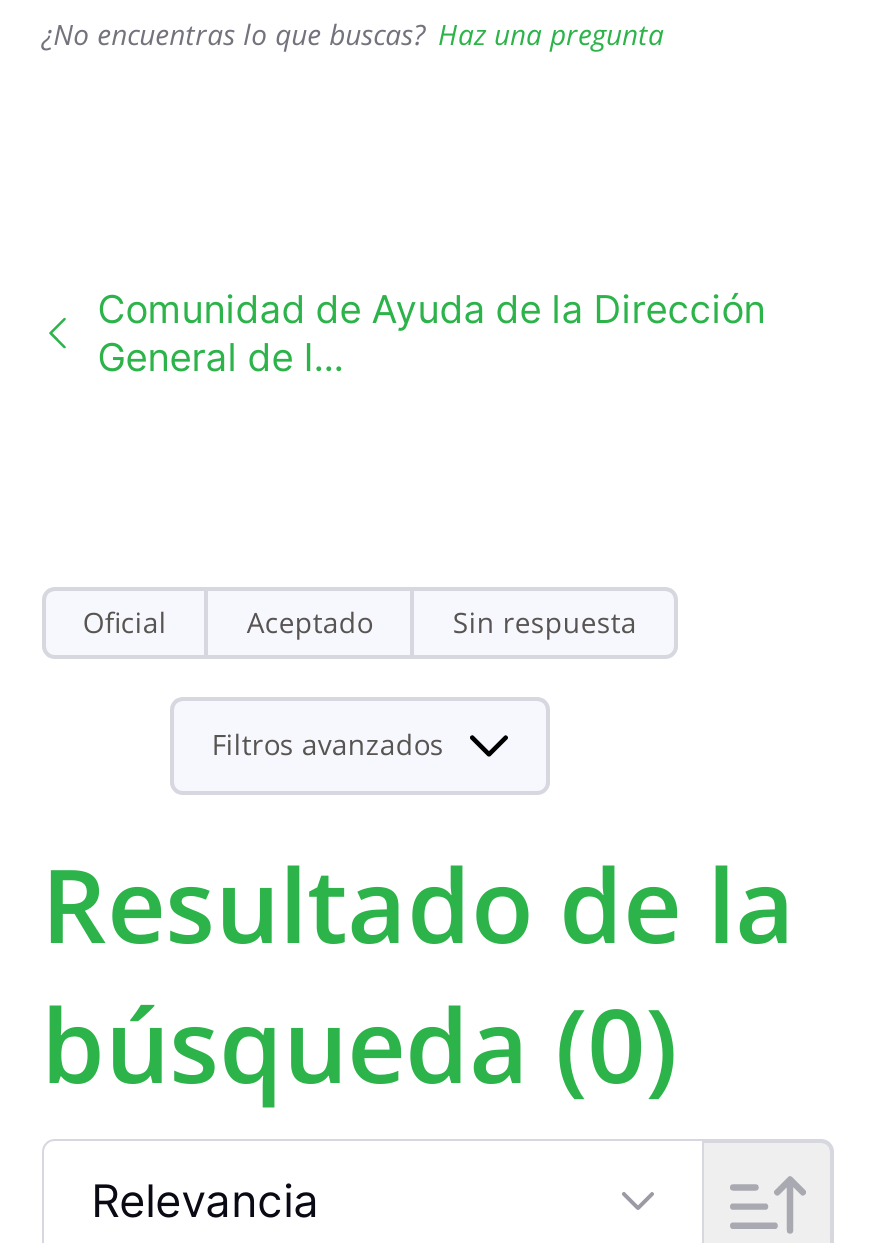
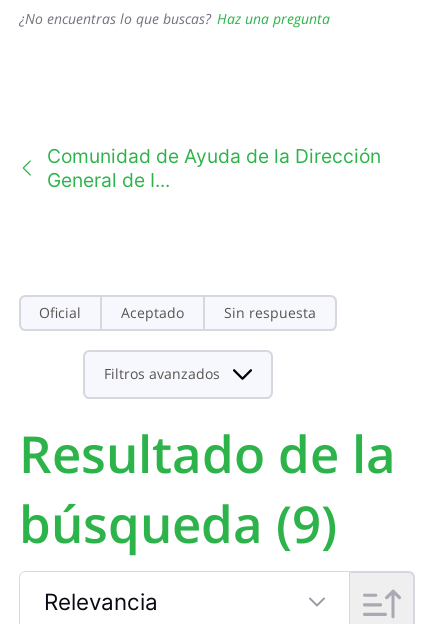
[41,973,677,1113] búsqueda (0) -> [19,488,337,558] búsqueda (9)

